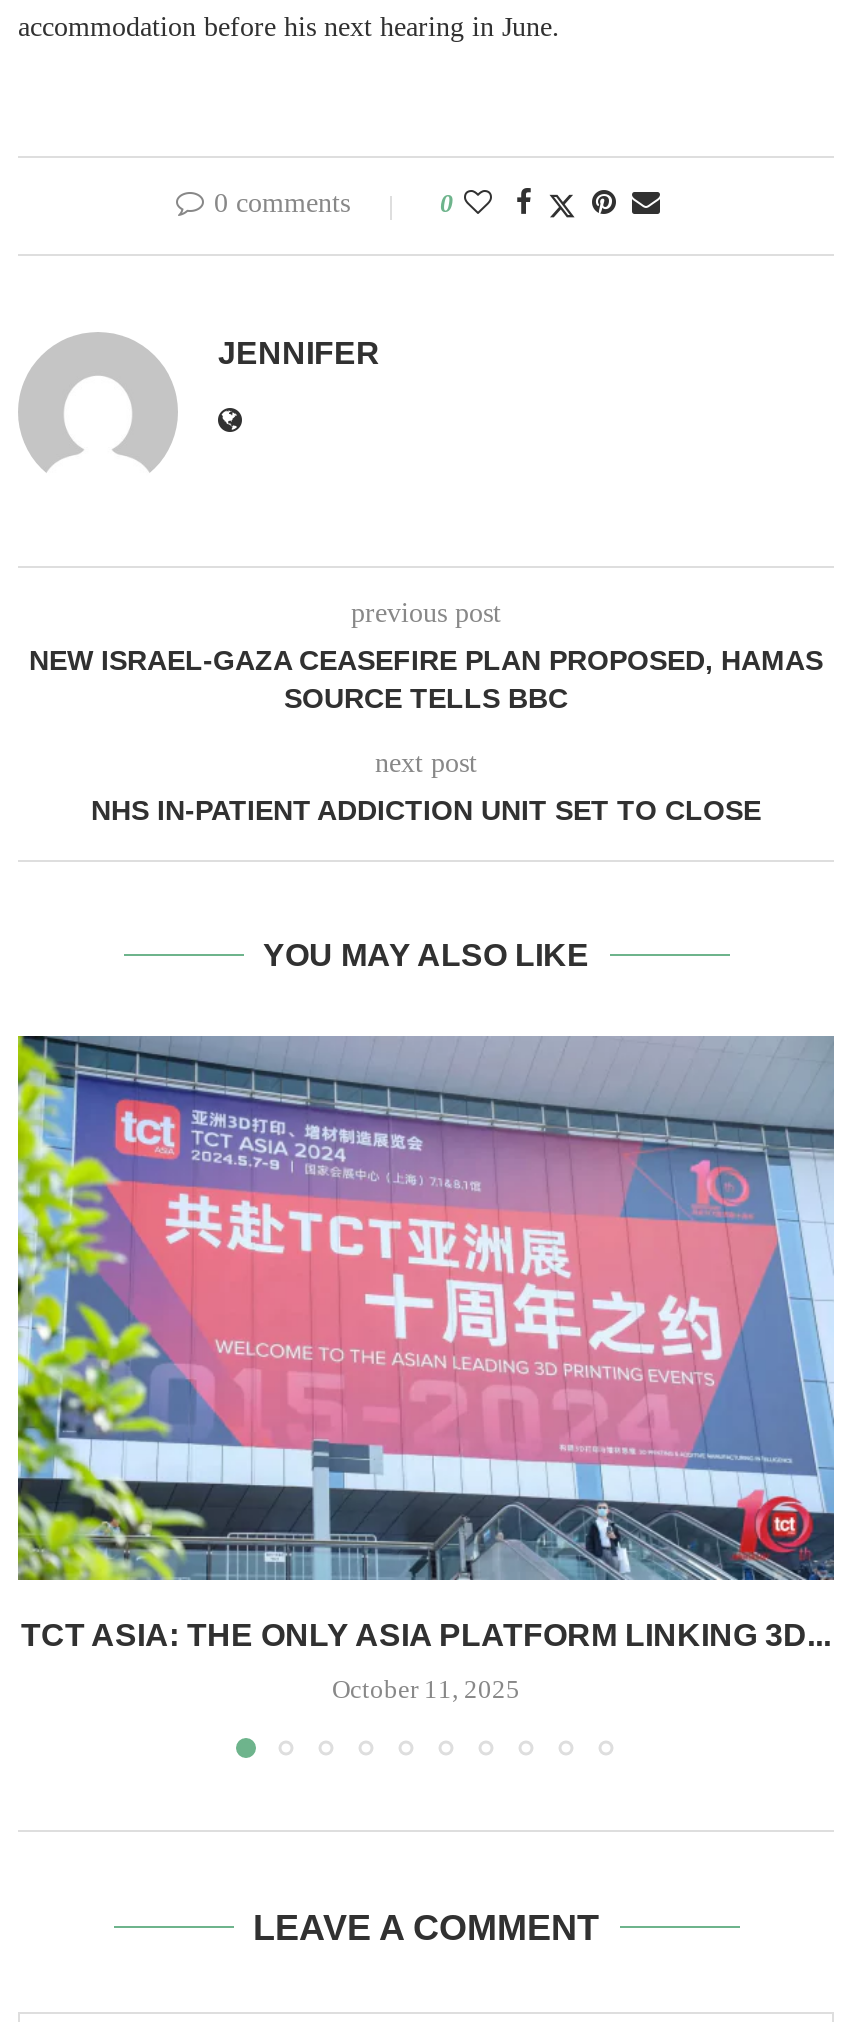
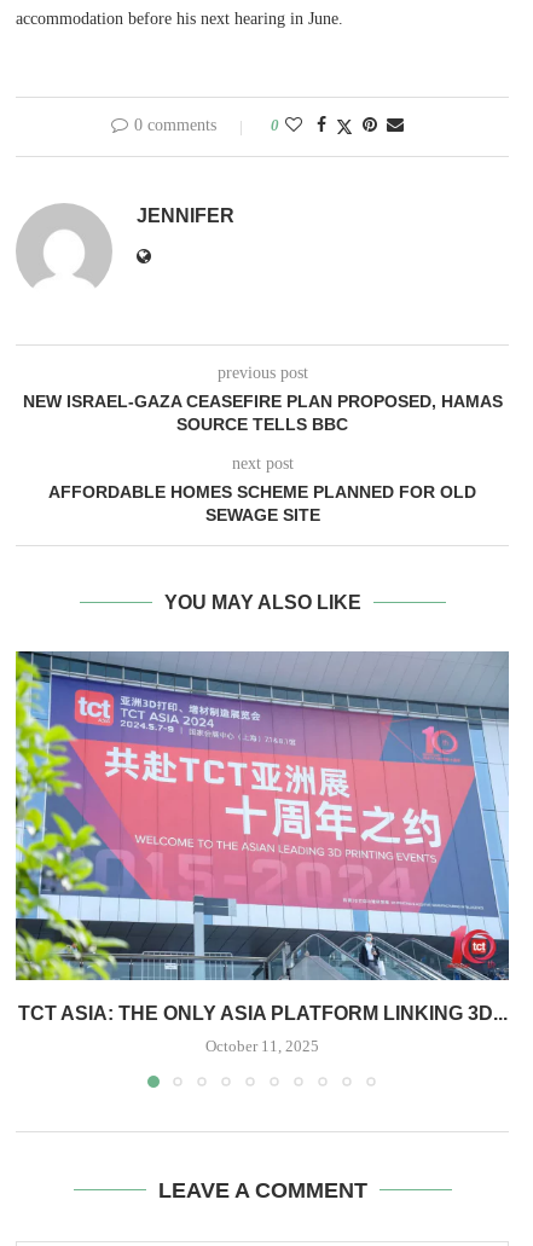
[91,795,761,827] NHS IN-PATIENT ADDICTION UNIT SET TO CLOSE -> [48,483,476,525] AFFORDABLE HOMES SCHEME PLANNED FOR OLD | SEWAGE SITE

